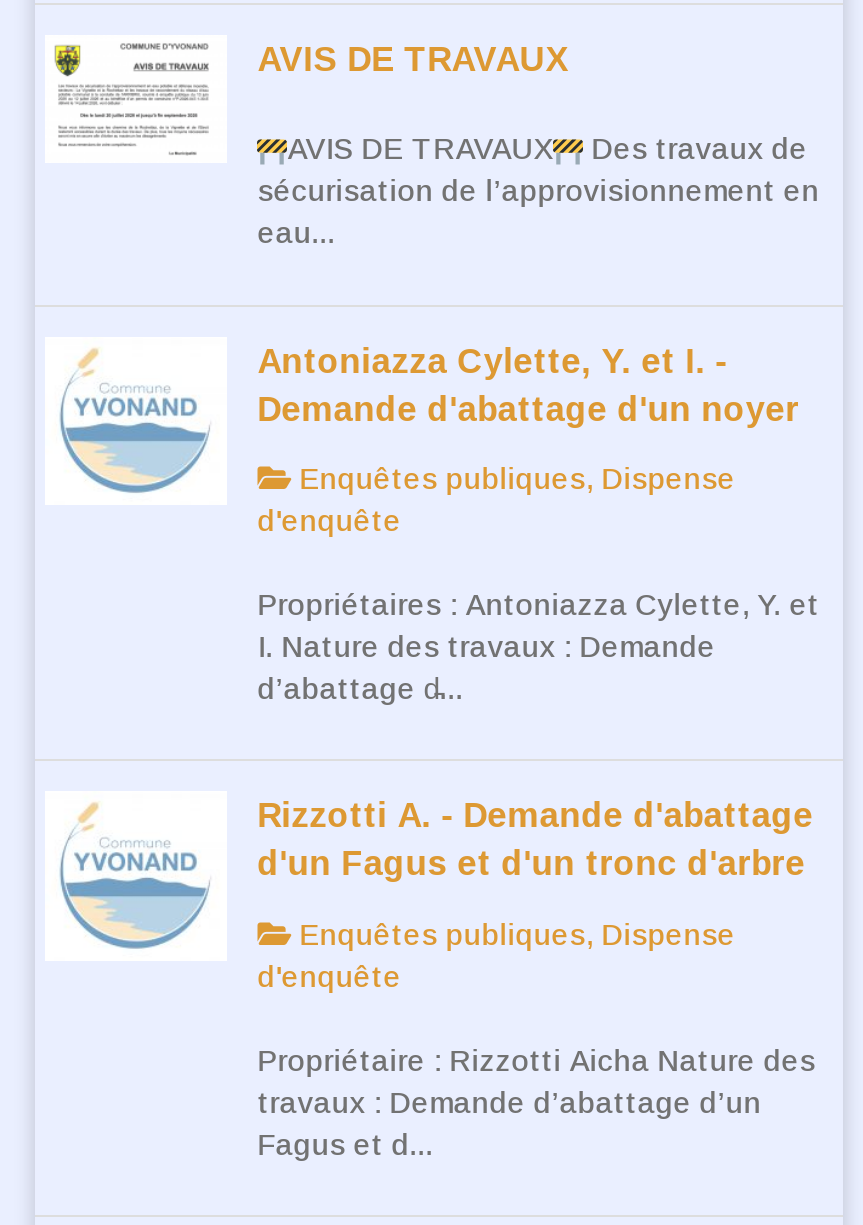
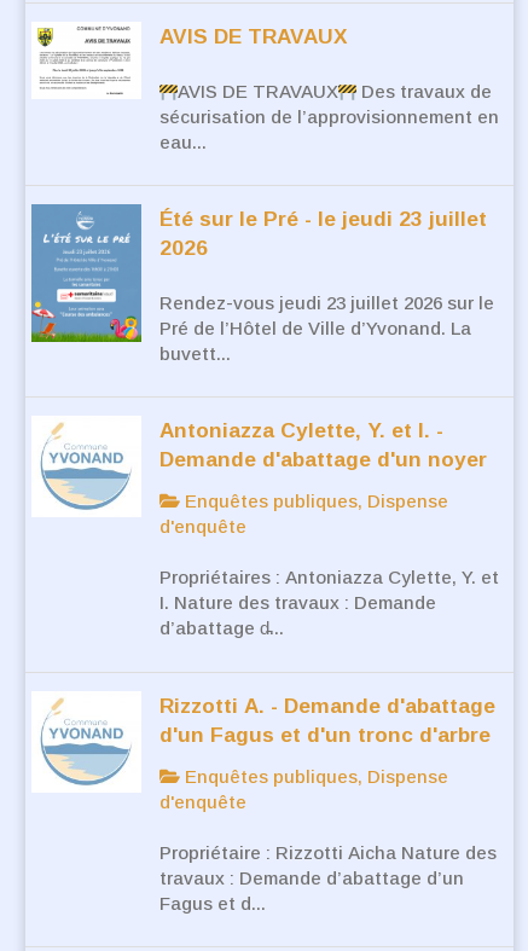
none -> [30,203,494,363] [image] | Été sur le Pré - le jeudi 23 juillet | 2026 | Rendez-vous jeudi 23 juillet 2026 sur le | Pré de l’Hôtel de Ville d’Yvonand. La | buvett...

